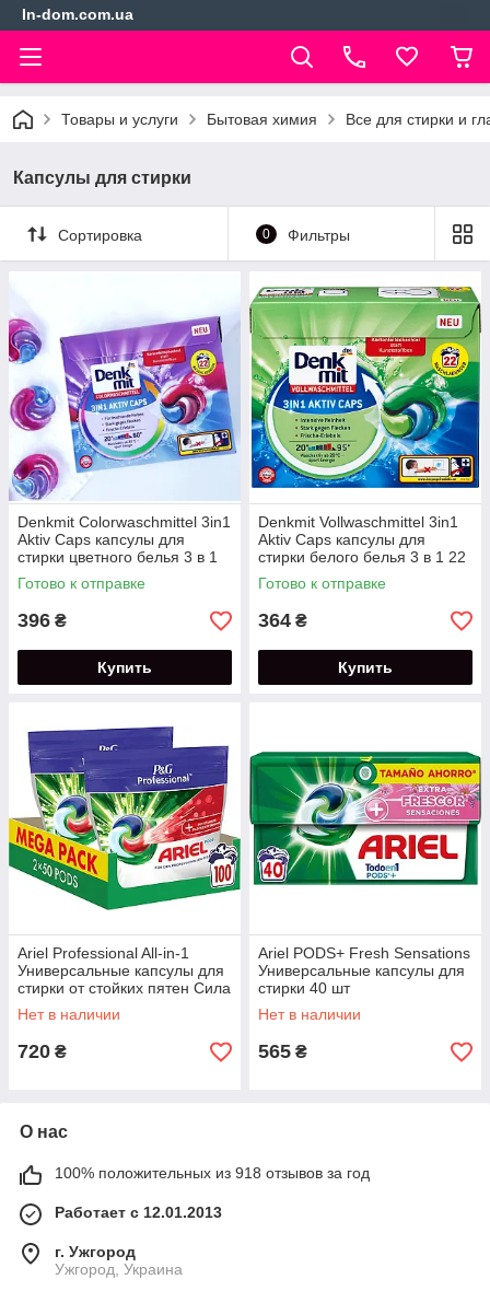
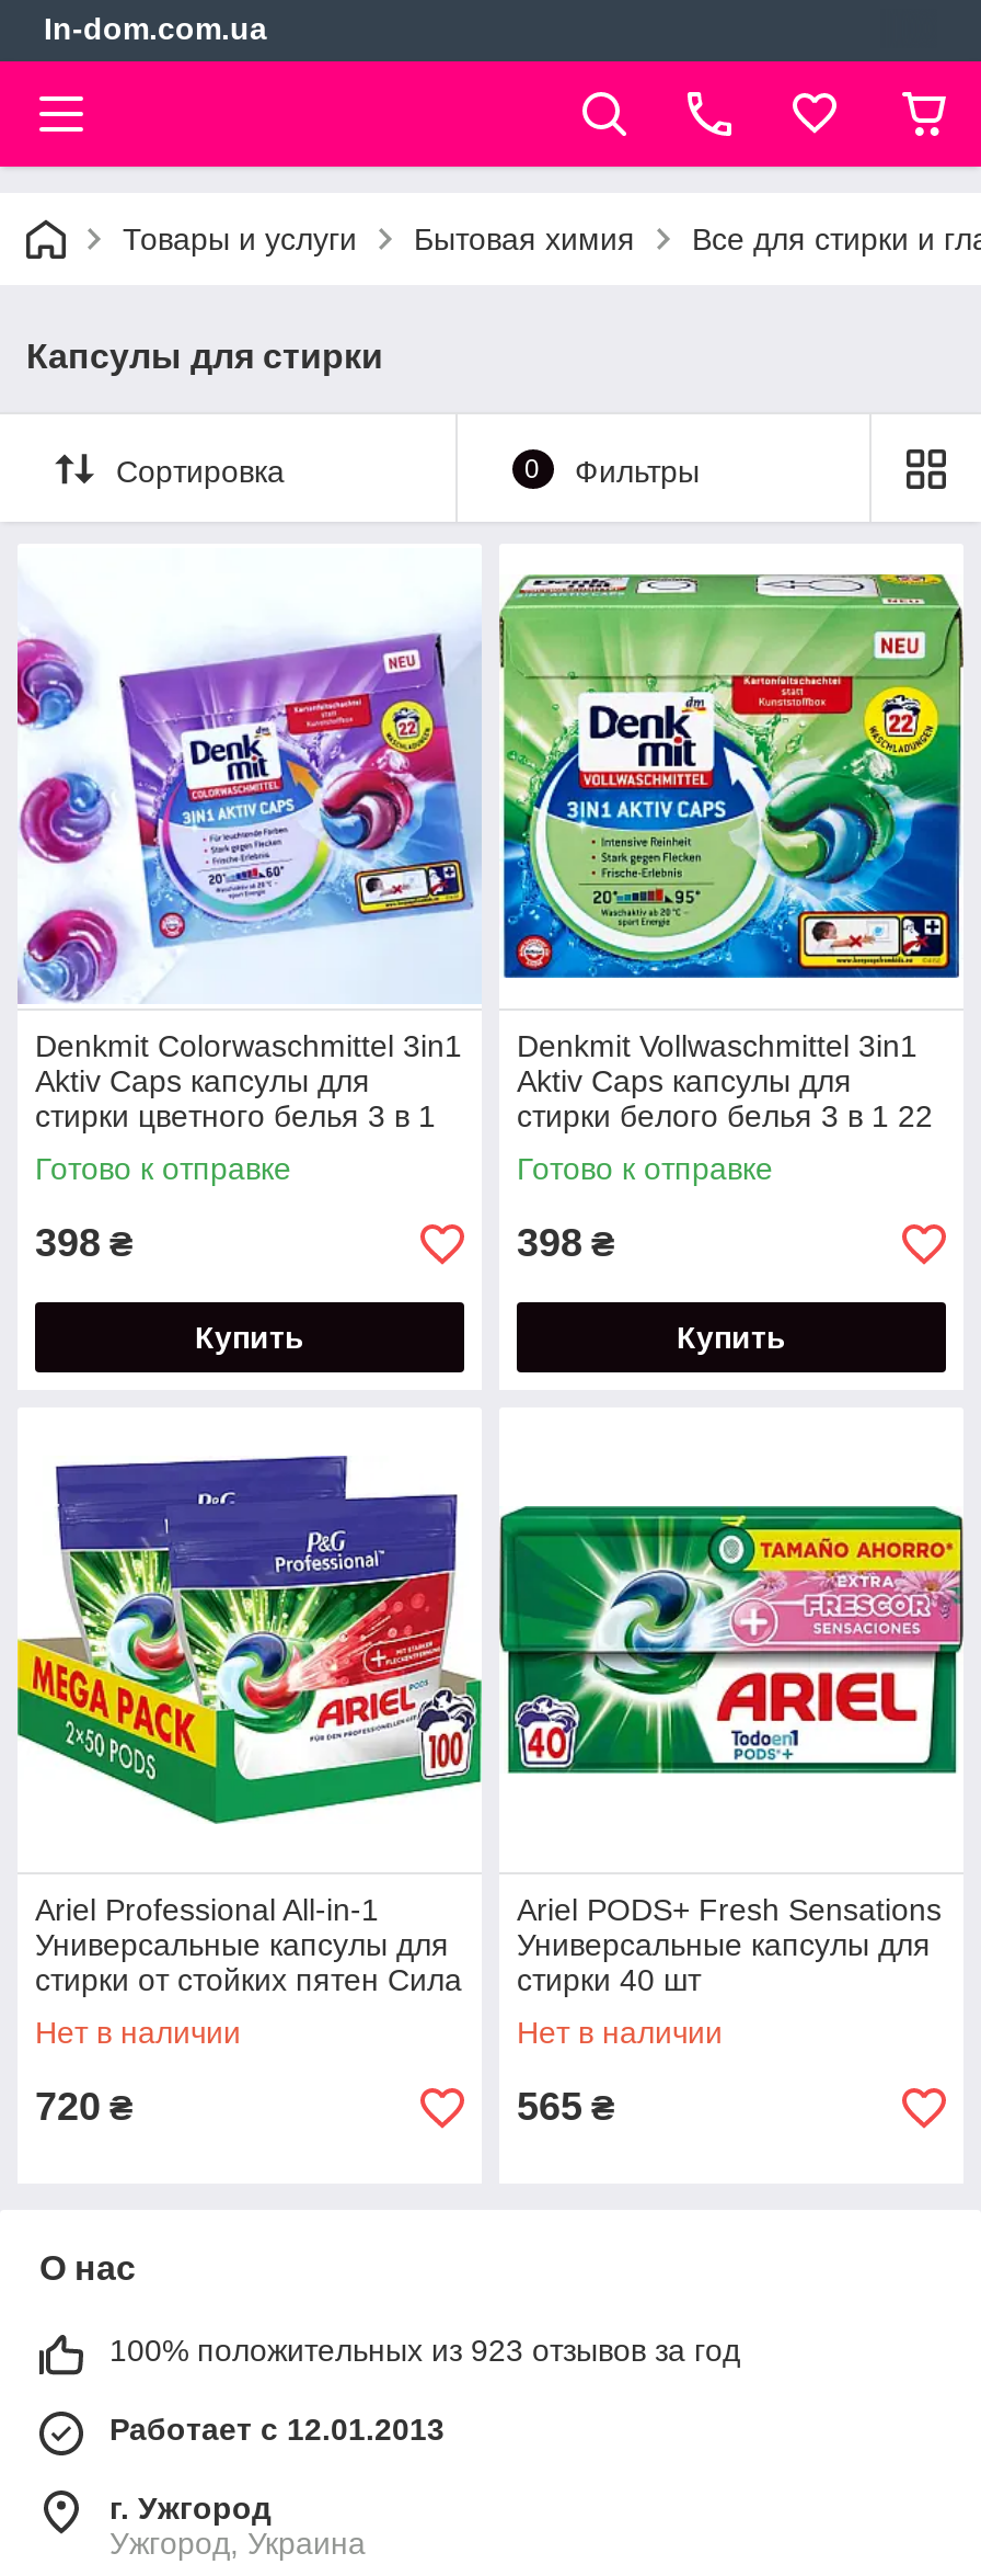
[17,609,67,631] 396 ₴ -> [35,1221,134,1265] 398 ₴
[258,609,307,631] 364 ₴ -> [517,1221,615,1265] 398 ₴
[55,1164,370,1182] 100% положительных из 918 отзывов за год -> [109,2333,740,2368] 100% положительных из 923 отзывов за год

